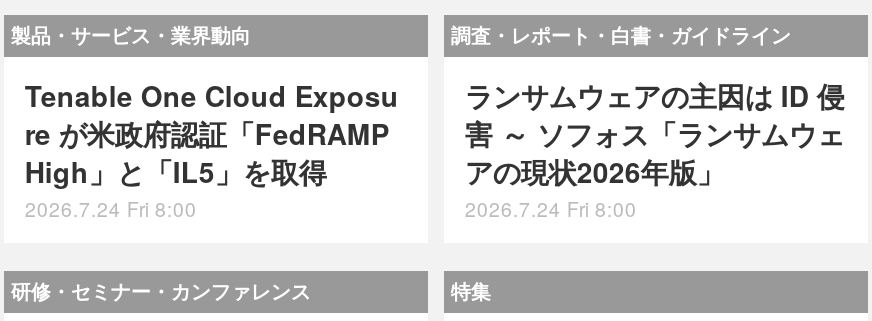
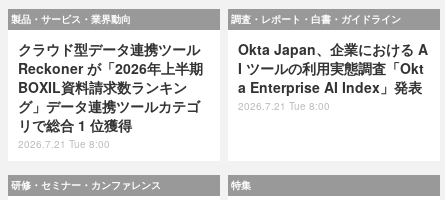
[25,74,399,222] Tenable One Cloud Exposu | re が米政府認証「FedRAMP | High」と「IL5」を取得 | 2026.7.24 Fri 8:00 -> [18,39,203,151] クラウド型データ連携ツール | Reckoner が「2026年上半期 | BOXIL資料請求数ランキン | グ」データ連携ツールカテゴ | リで総合 1 位獲得 | 2026.7.21 Tue 8:00
[465,74,845,222] ランサムウェアの主因は ID 侵 | 害 ～ ソフォス「ランサムウェ | アの現状2026年版」 | 2026.7.24 Fri 8:00 -> [238,39,428,113] Okta Japan、企業における A | I ツールの利用実態調査「Okt | a Enterprise AI Index」発表 | 2026.7.21 Tue 8:00

